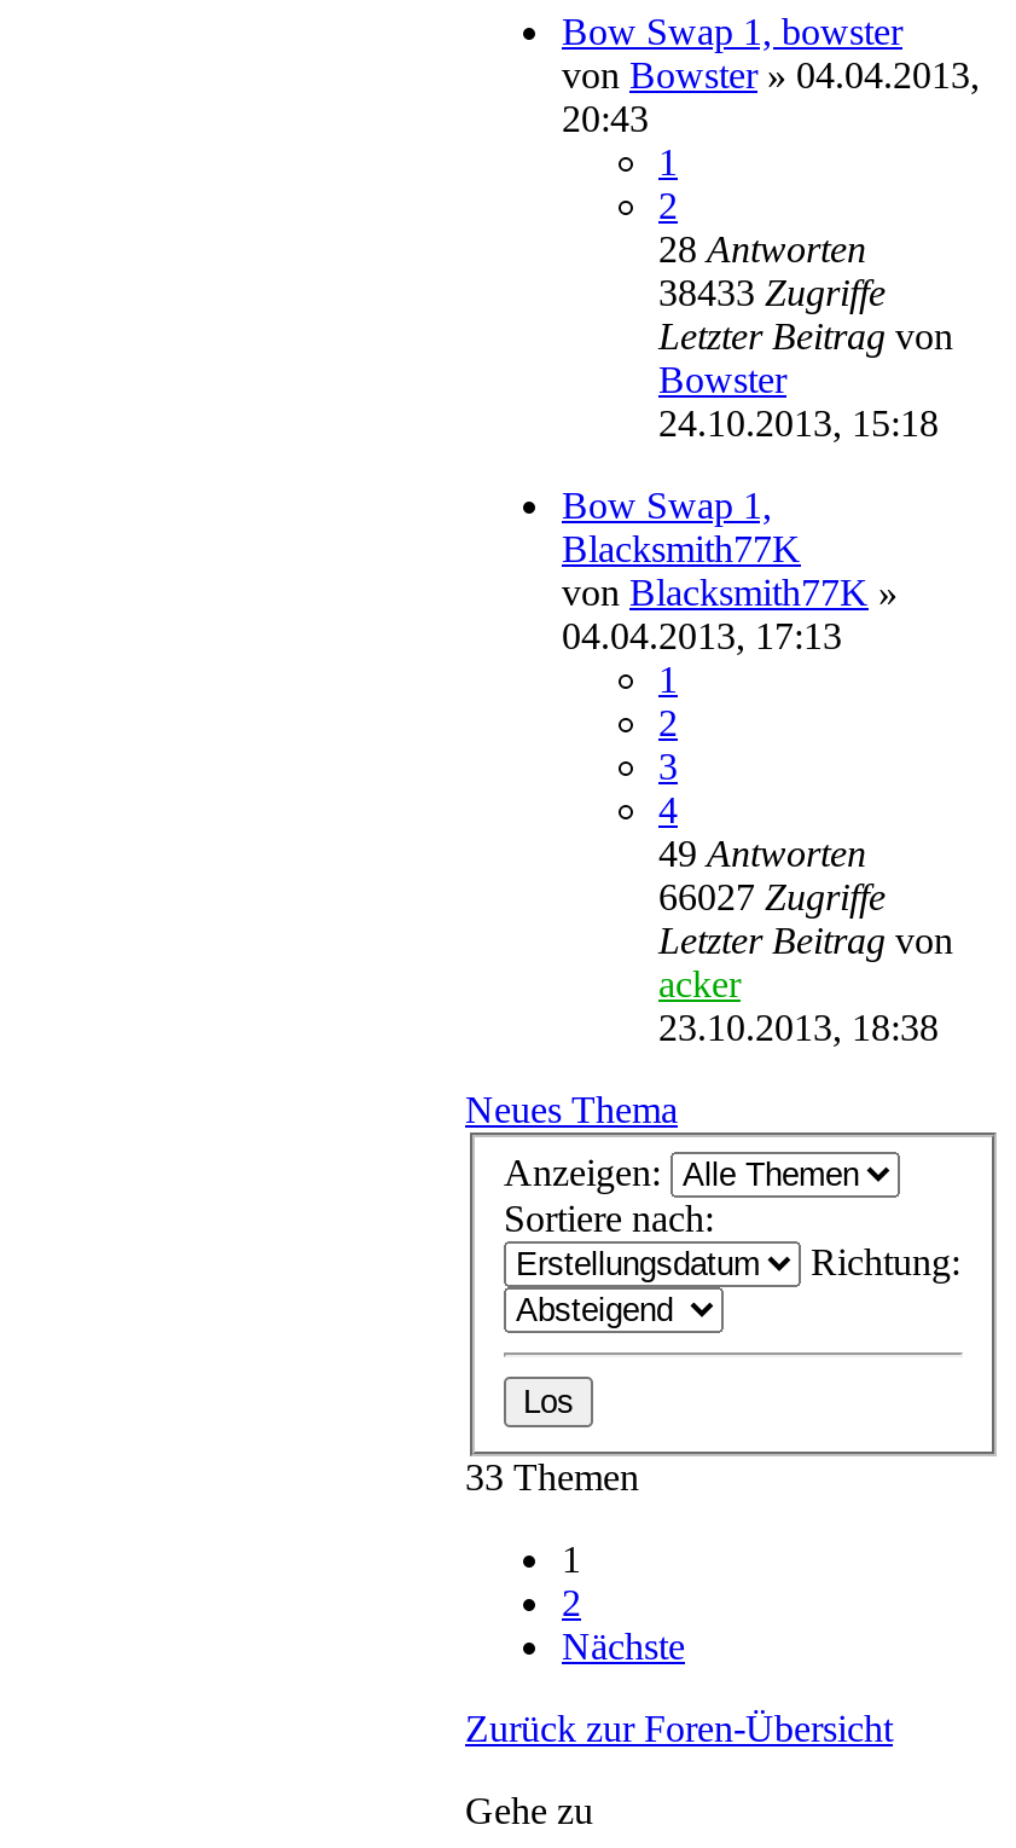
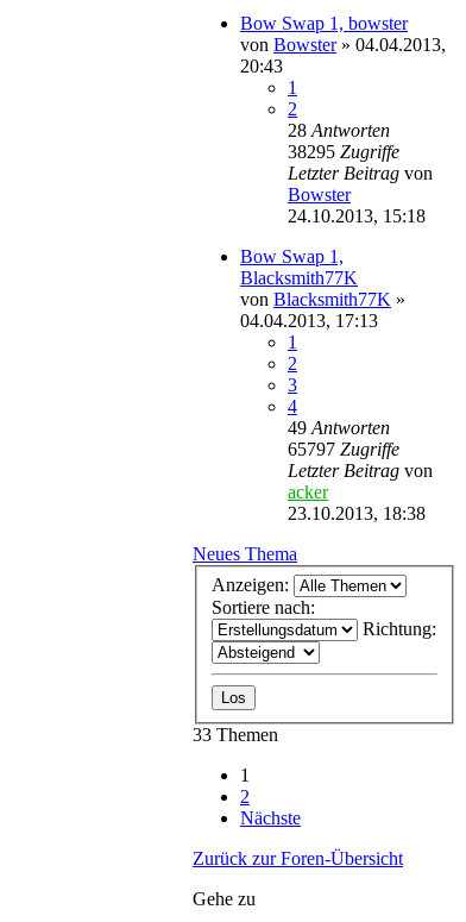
[658,272,886,313] 38433 Zugriffe -> [288,142,399,162] 38295 Zugriffe
[658,876,886,917] 66027 Zugriffe -> [288,439,399,459] 65797 Zugriffe

